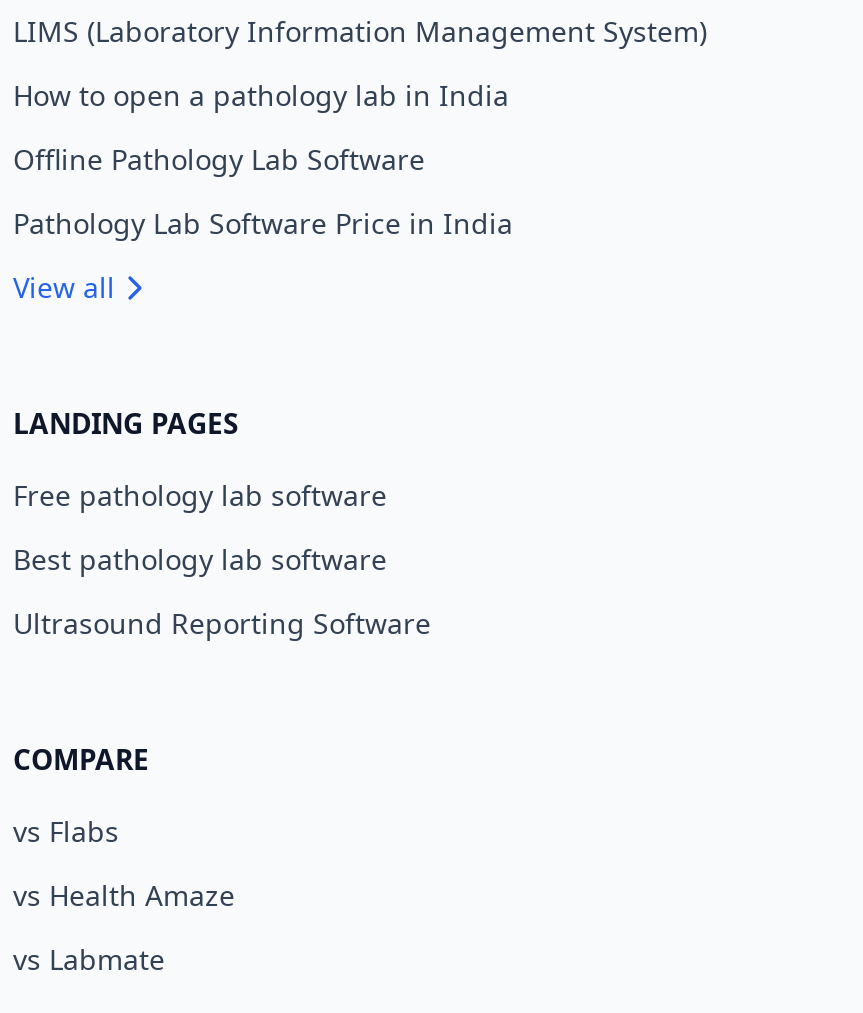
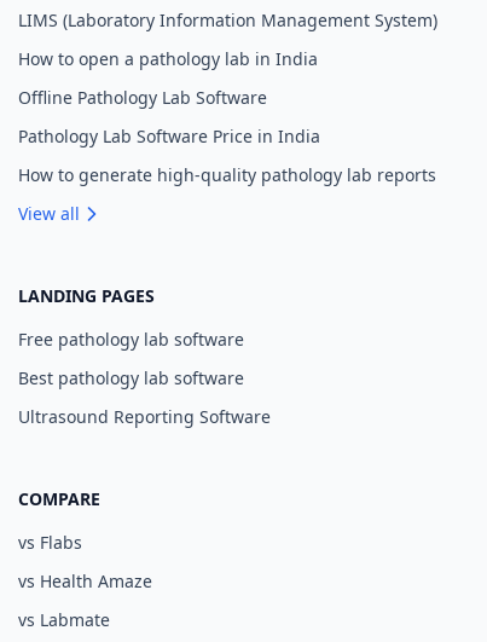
none -> [18,163,436,186] How to generate high-quality pathology lab reports

